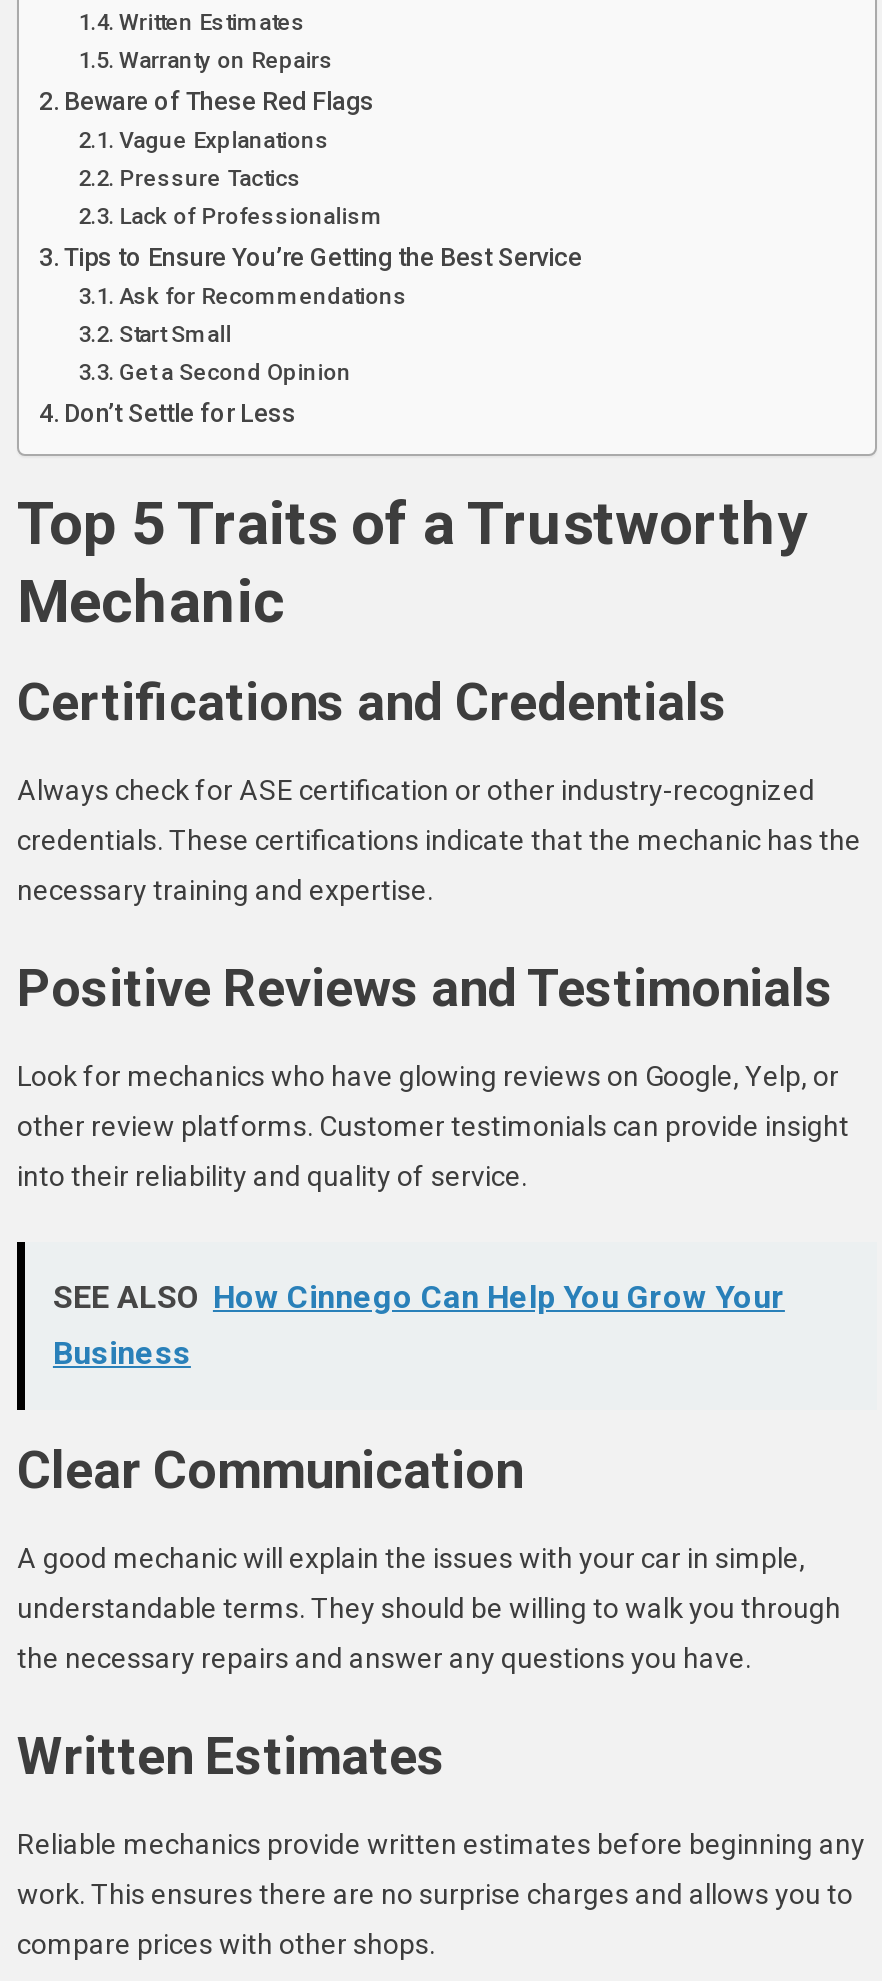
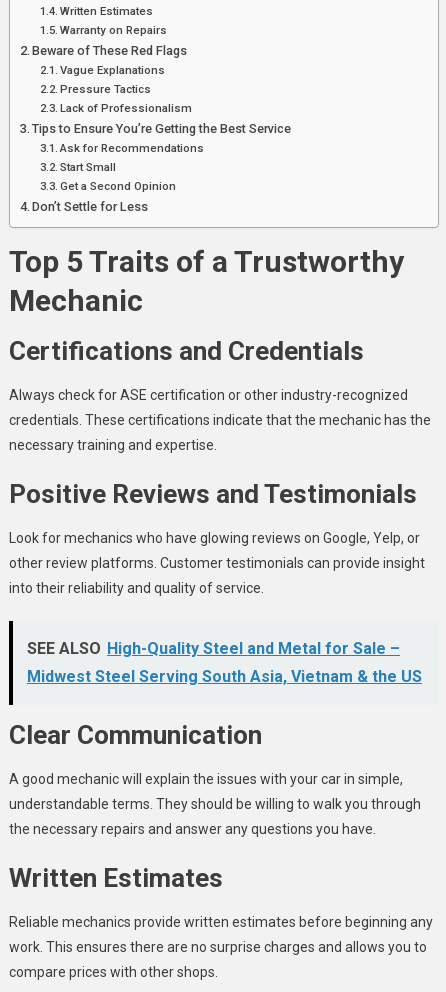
[53,1278,785,1316] SEE ALSO How Cinnego Can Help You Grow Your -> [27,639,400,658] SEE ALSO High-Quality Steel and Metal for Sale –
[53,1334,191,1372] Business -> [27,667,422,686] Midwest Steel Serving South Asia, Vietnam & the US

